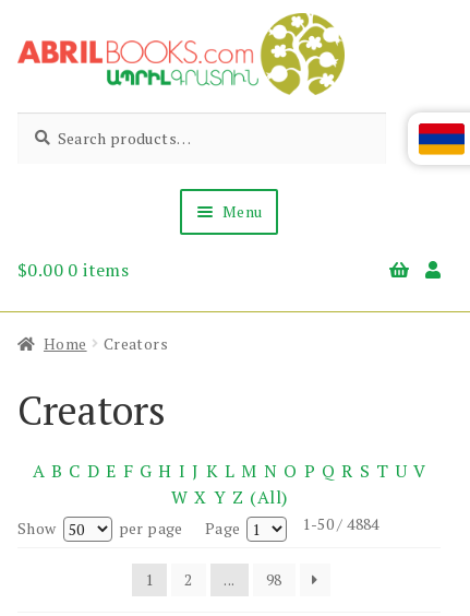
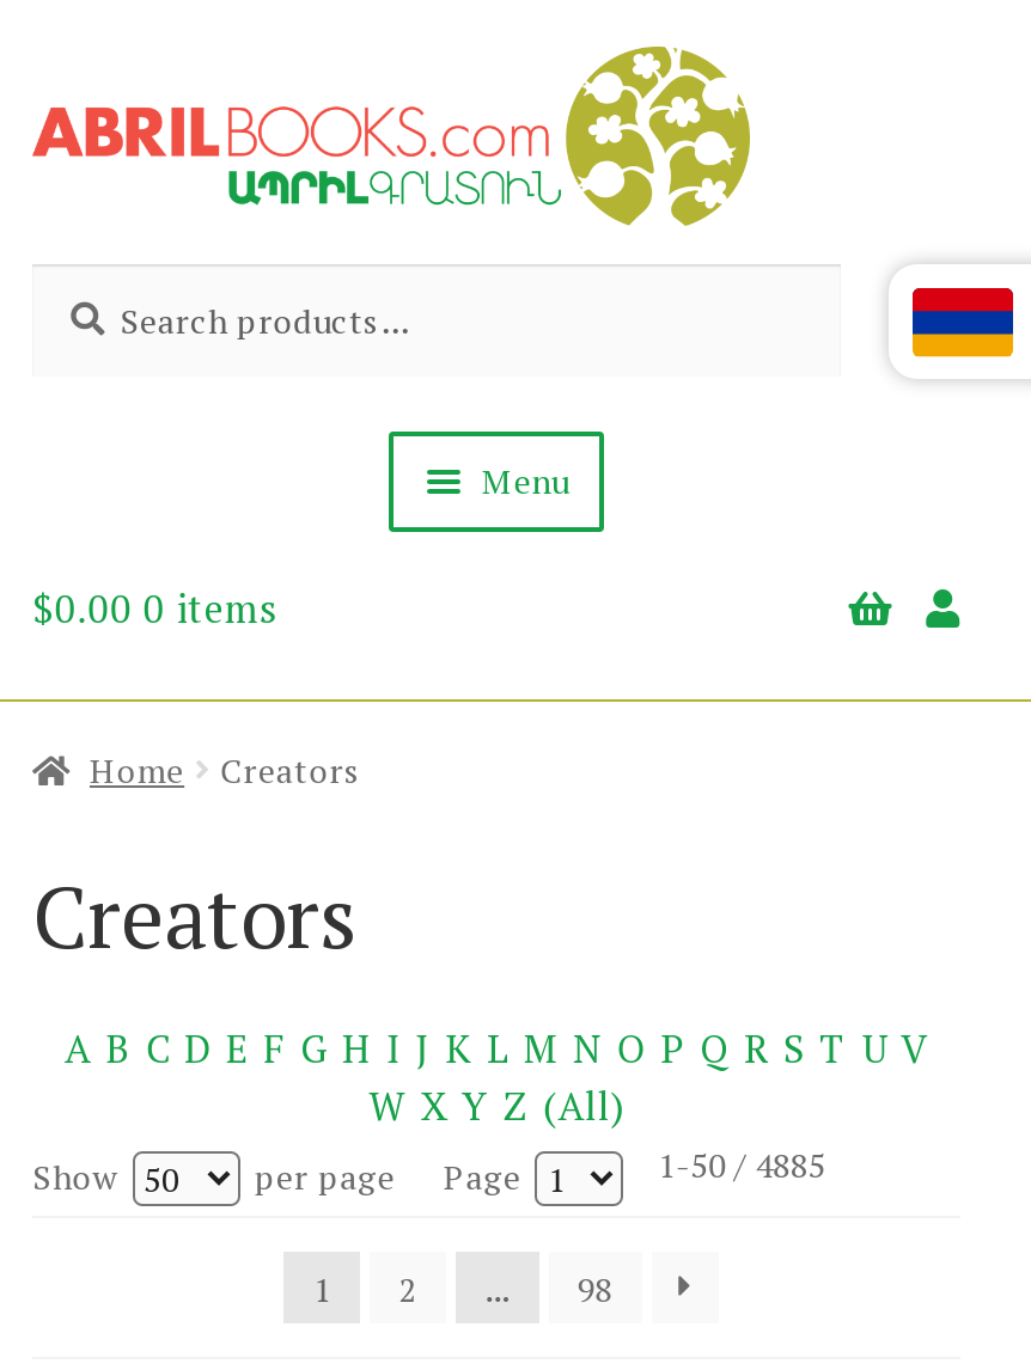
[303,513,379,534] 1-50 / 4884 -> [658,1142,826,1187] 1-50 / 4885

